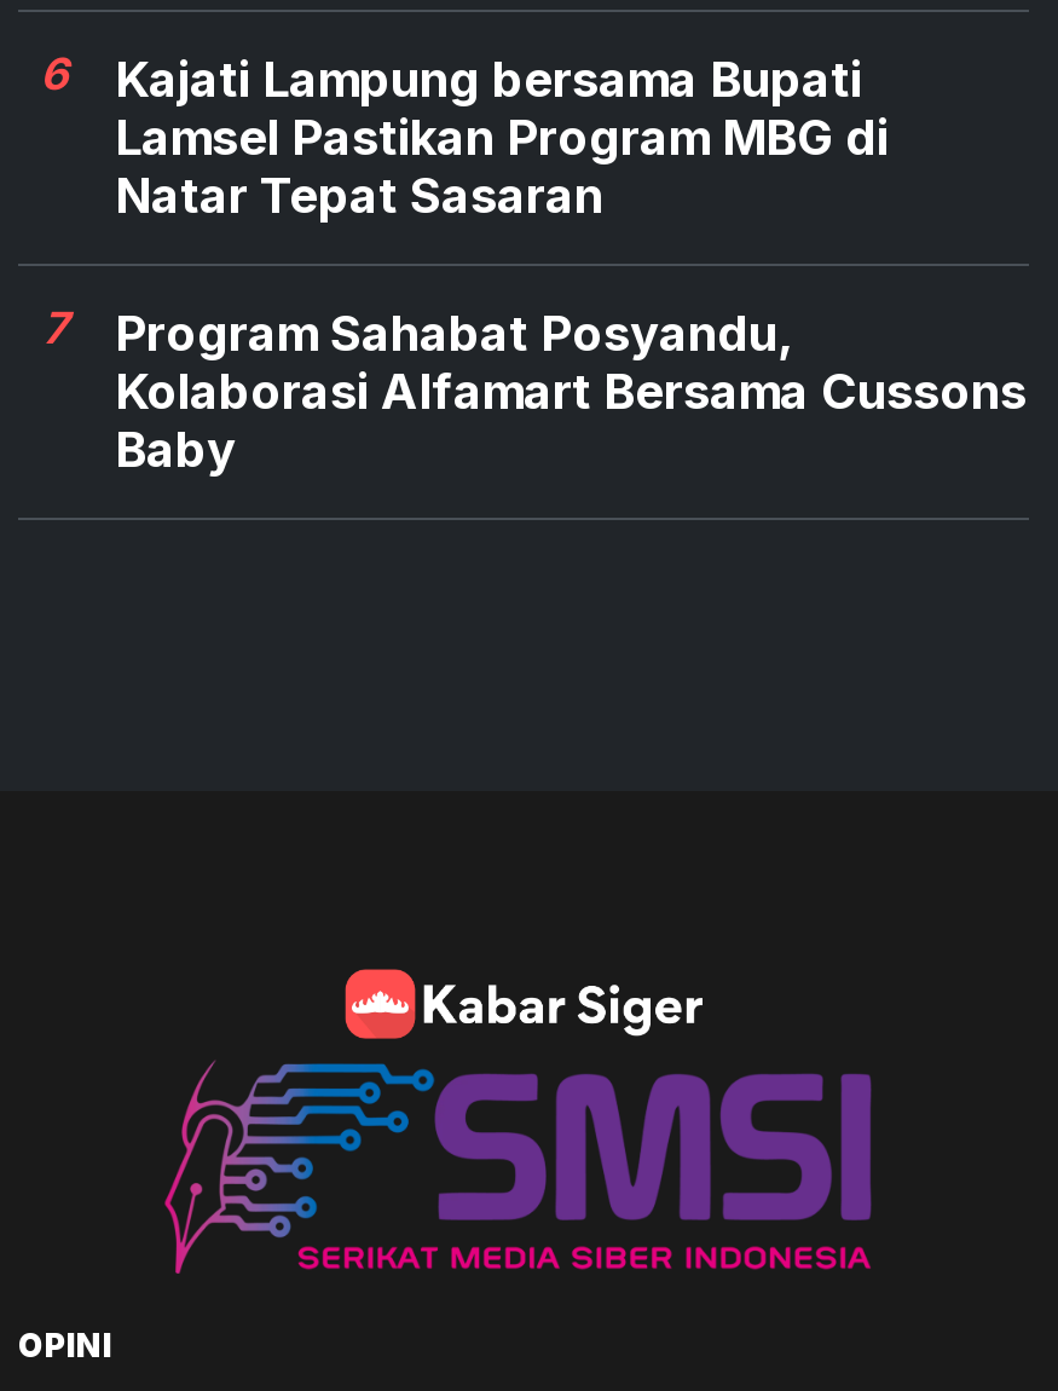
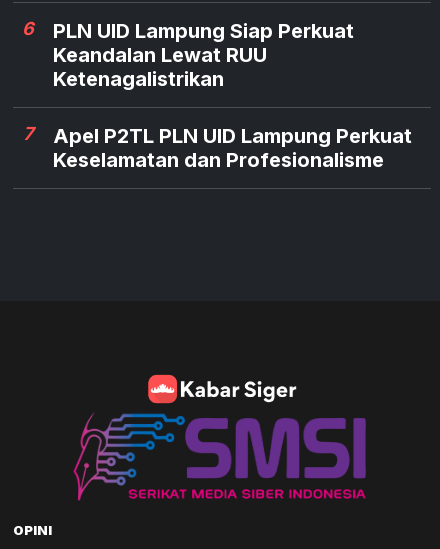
[115,51,889,225] Kajati Lampung bersama Bupati | Lamsel Pastikan Program MBG di | Natar Tepat Sasaran -> [53,19,354,91] PLN UID Lampung Siap Perkuat | Keandalan Lewat RUU | Ketenagalistrikan
[115,305,1027,479] Program Sahabat Posyandu, | Kolaborasi Alfamart Bersama Cussons | Baby -> [53,124,412,172] Apel P2TL PLN UID Lampung Perkuat | Keselamatan dan Profesionalisme

